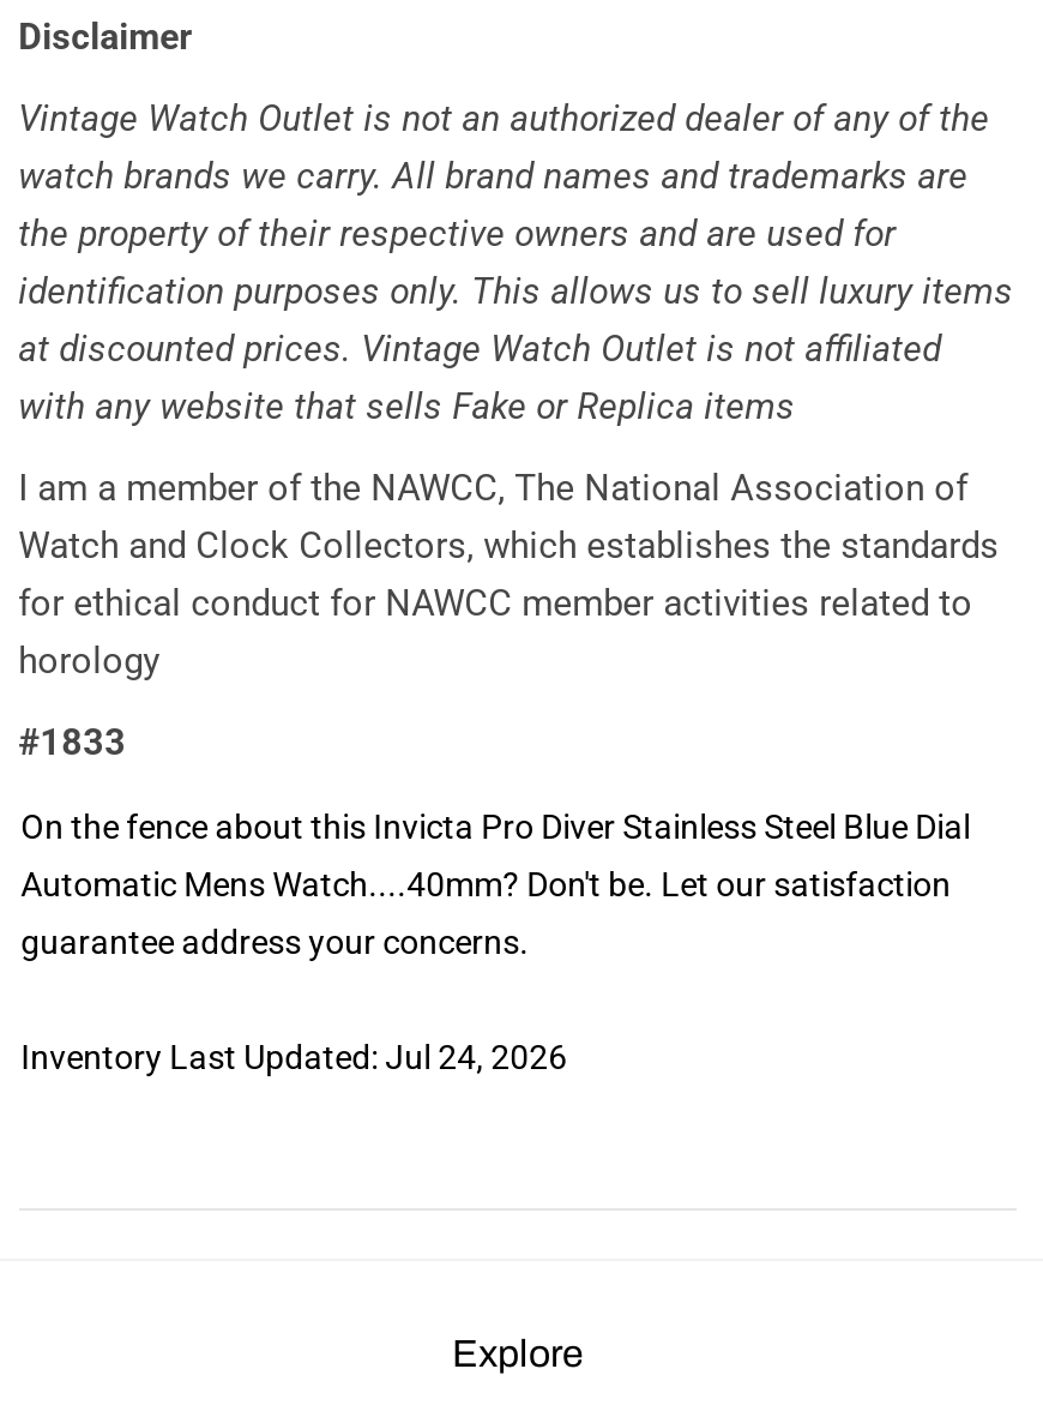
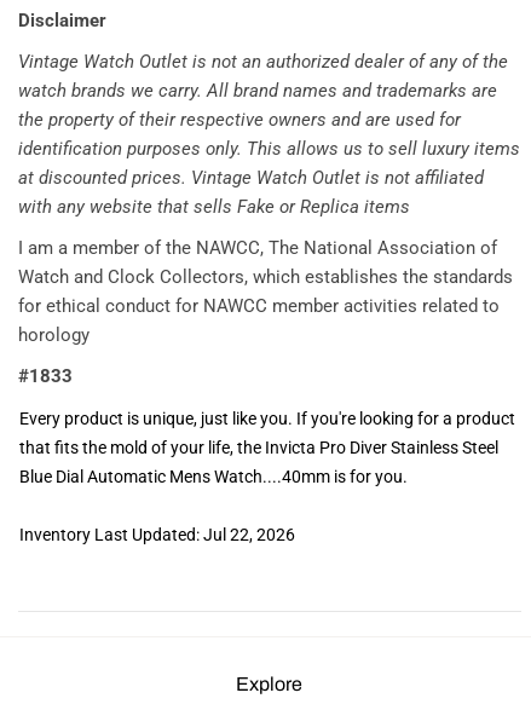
[21,808,970,847] On the fence about this Invicta Pro Diver Stainless Steel Blue Dial -> [19,409,515,428] Every product is unique, just like you. If you're looking for a product
[21,866,951,904] Automatic Mens Watch....40mm? Don't be. Let our satisfaction -> [19,438,498,457] that fits the mold of your life, the Invicta Pro Diver Stainless Steel
[21,923,529,962] guarantee address your concerns. -> [19,467,407,486] Blue Dial Automatic Mens Watch....40mm is for you.
[21,1039,567,1077] Inventory Last Updated: Jul 24, 2026 -> [19,525,295,544] Inventory Last Updated: Jul 22, 2026

